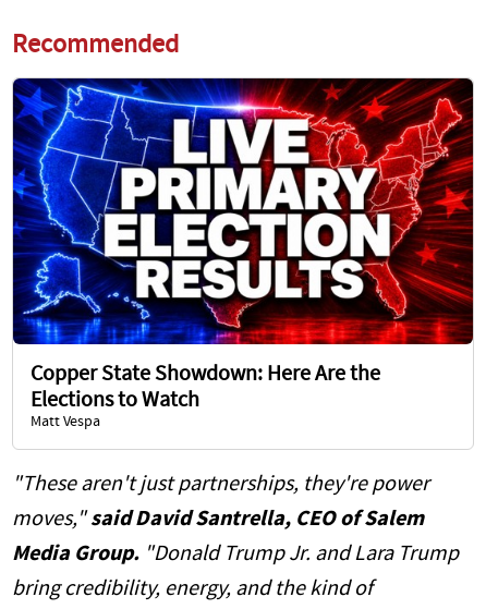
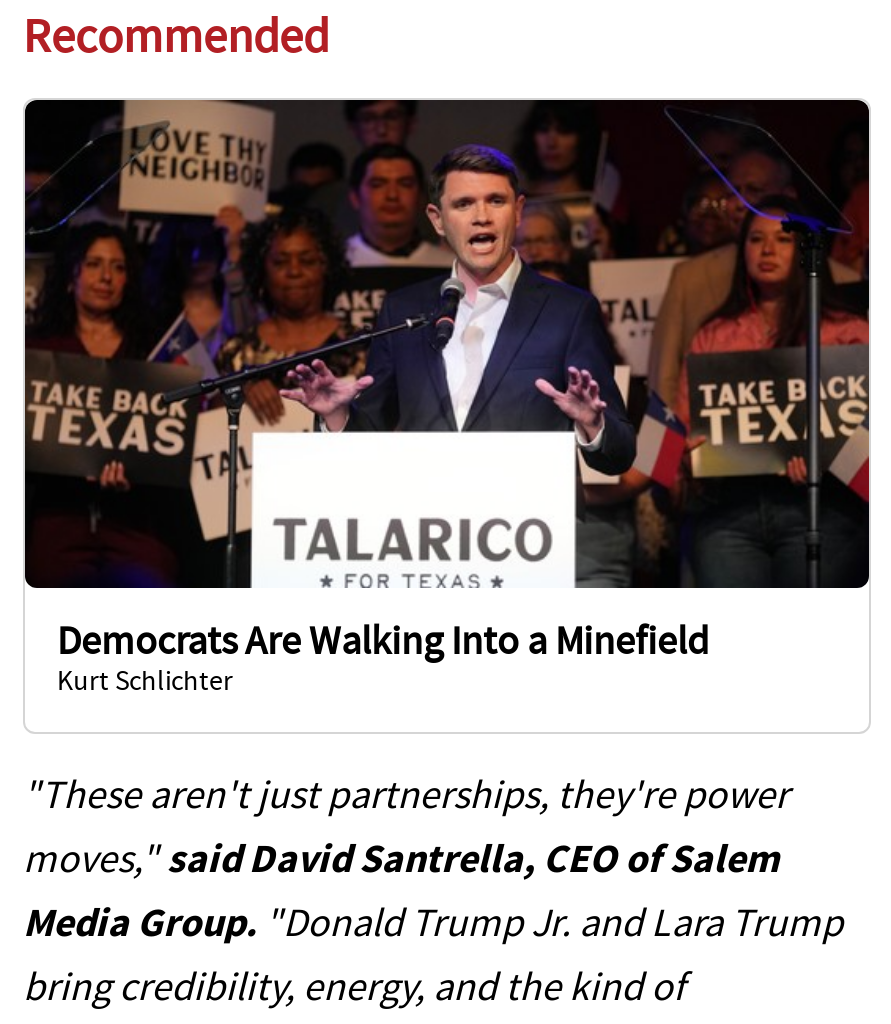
[12,77,474,431] [image] | Copper State Showdown: Here Are the | Elections to Watch | Matt Vespa -> [23,98,871,699] [image] | Democrats Are Walking Into a Minefield | Kurt Schlichter

